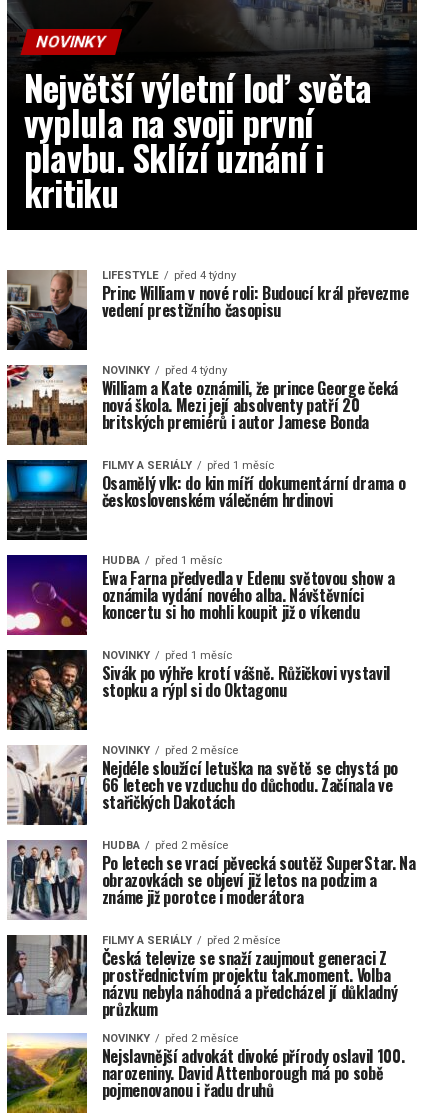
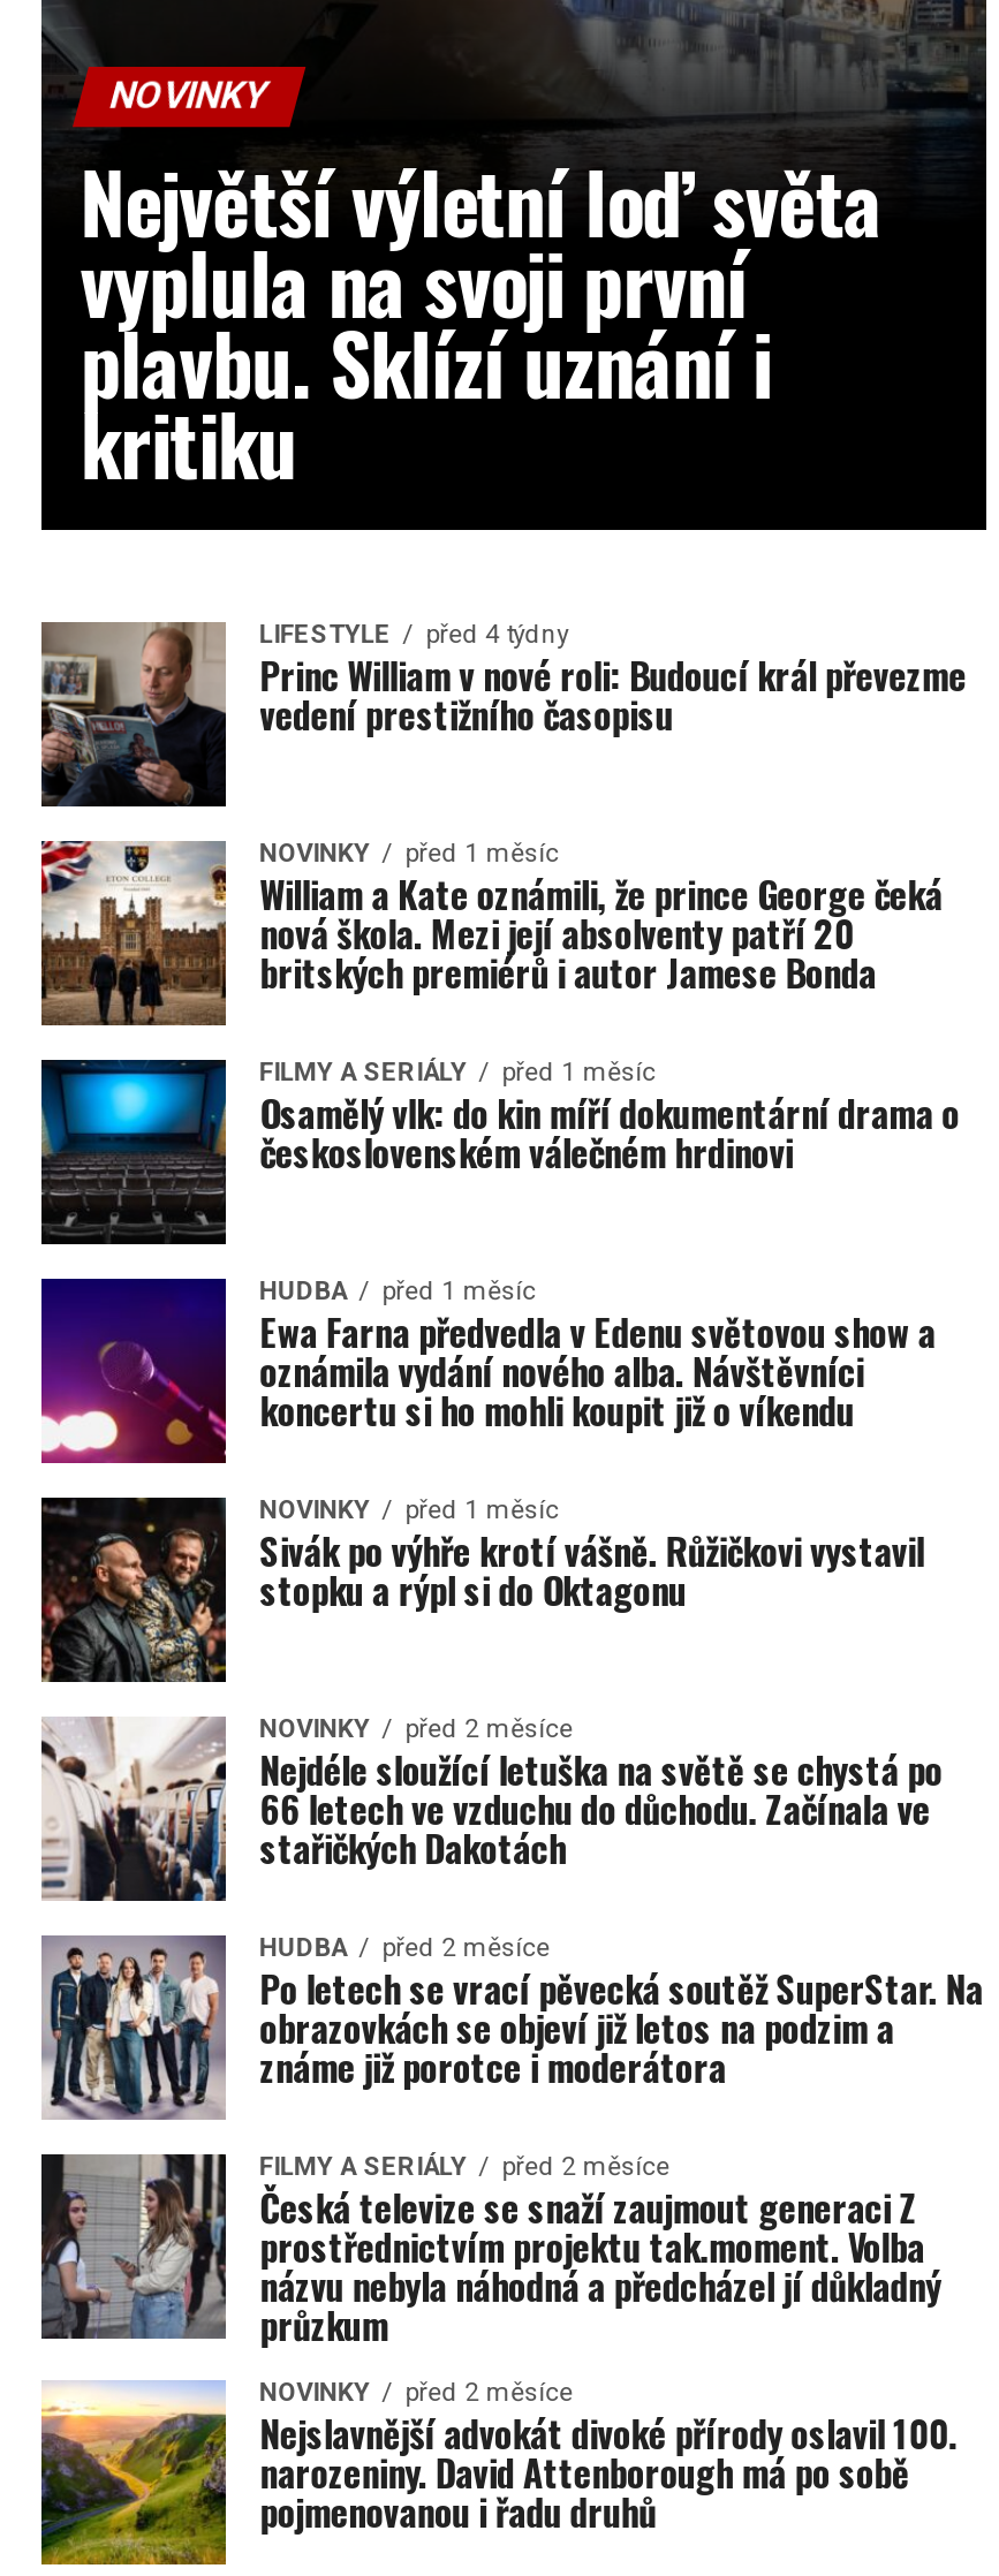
[102,364,227,377] NOVINKY před 4 týdny -> [260,839,559,869] NOVINKY před 1 měsíc

